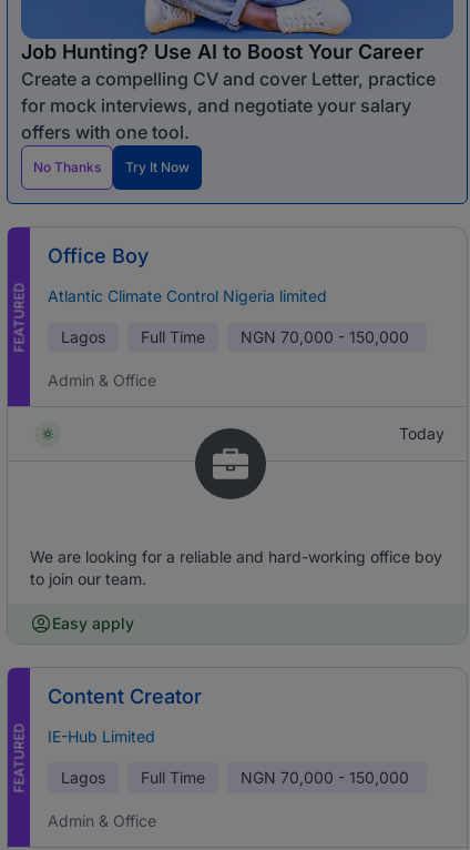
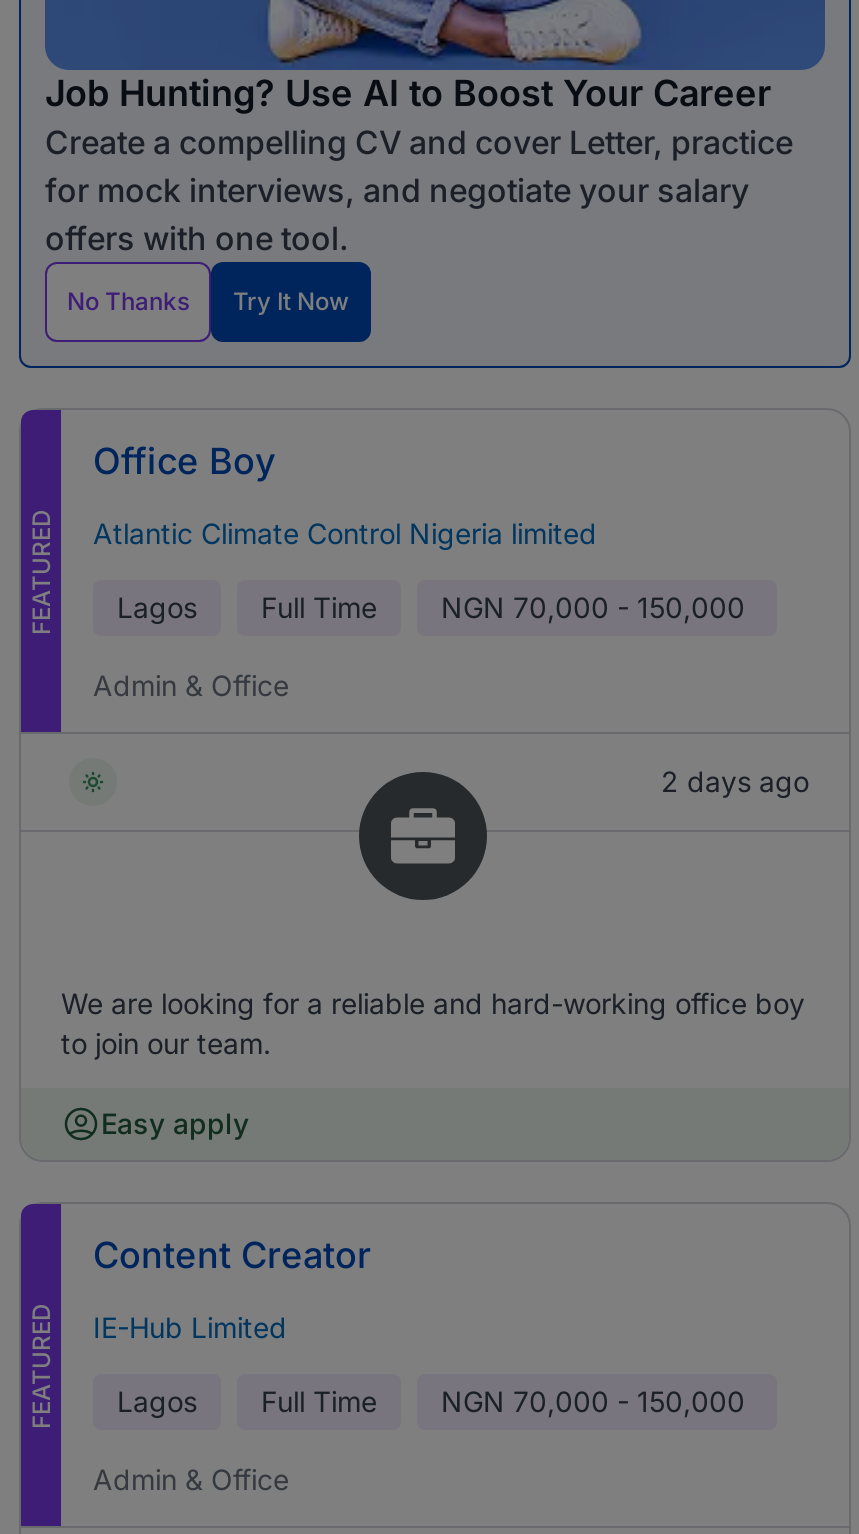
[399,424,445,443] Today -> [661,764,809,798] 2 days ago

